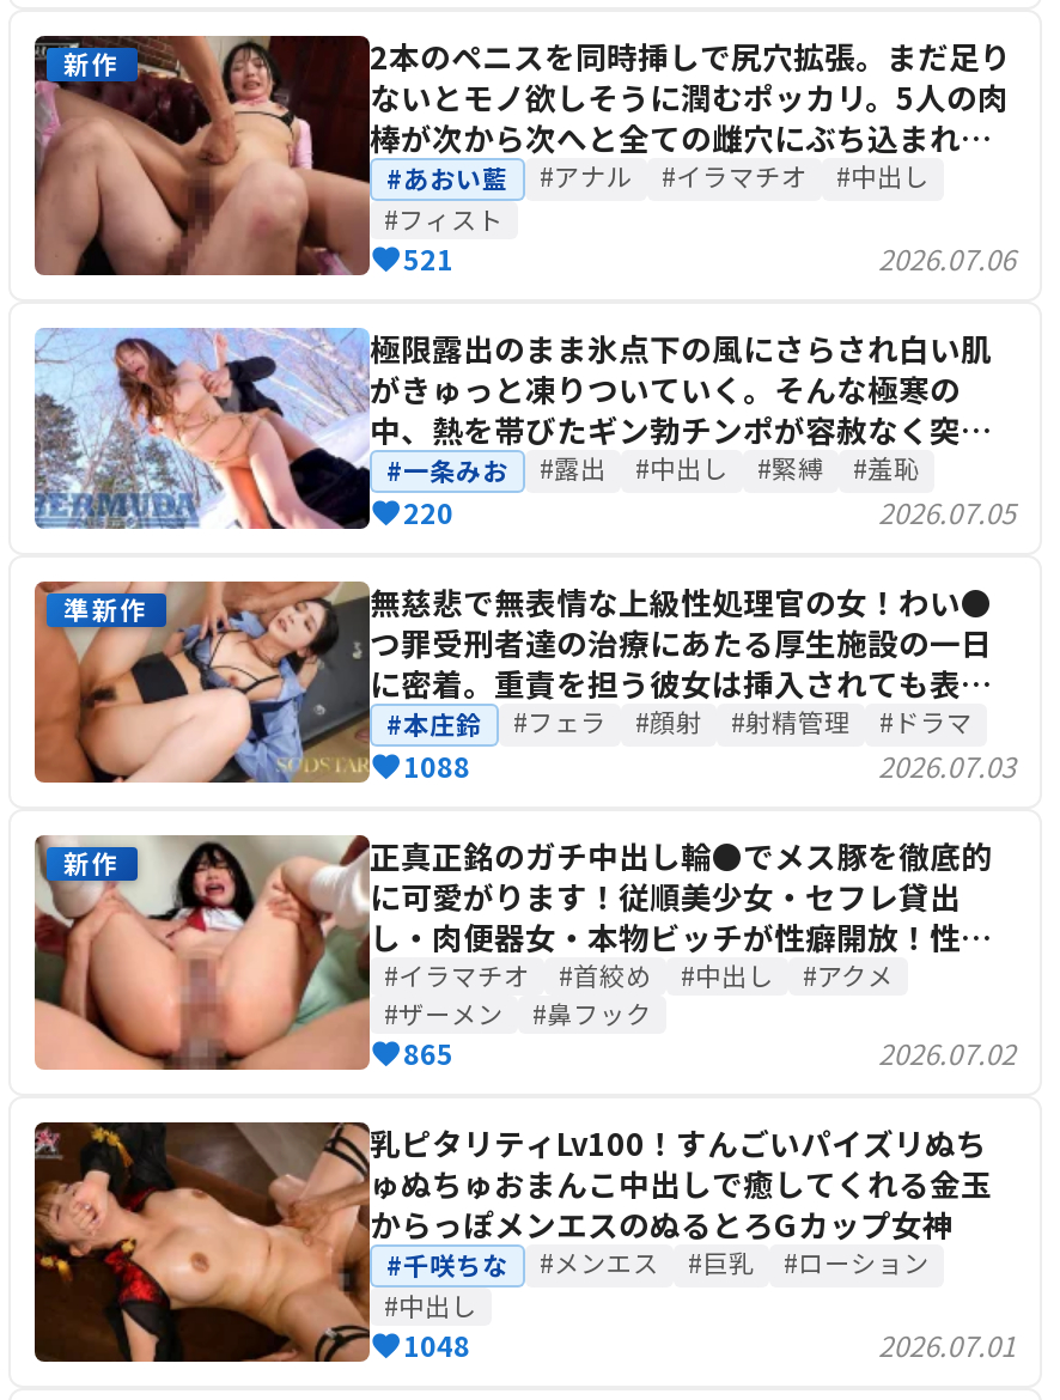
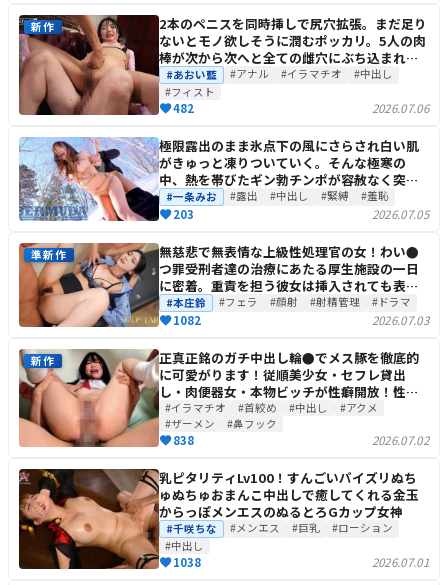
[403,240,453,278] 521 -> [173,100,194,116] 482
[403,493,453,532] 220 -> [173,206,194,222] 203
[403,747,470,785] 1088 -> [173,312,201,328] 1082
[403,1034,453,1072] 865 -> [173,432,194,448] 838
[403,1326,470,1364] 1048 -> [173,554,201,570] 1038

